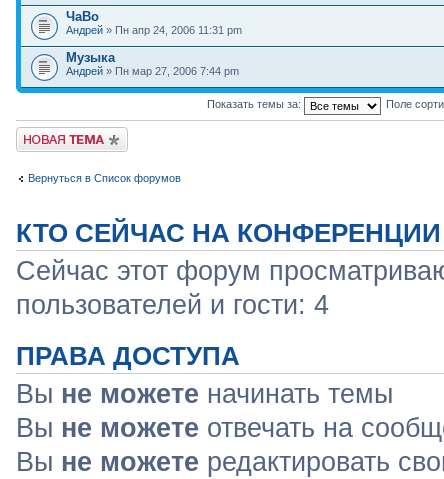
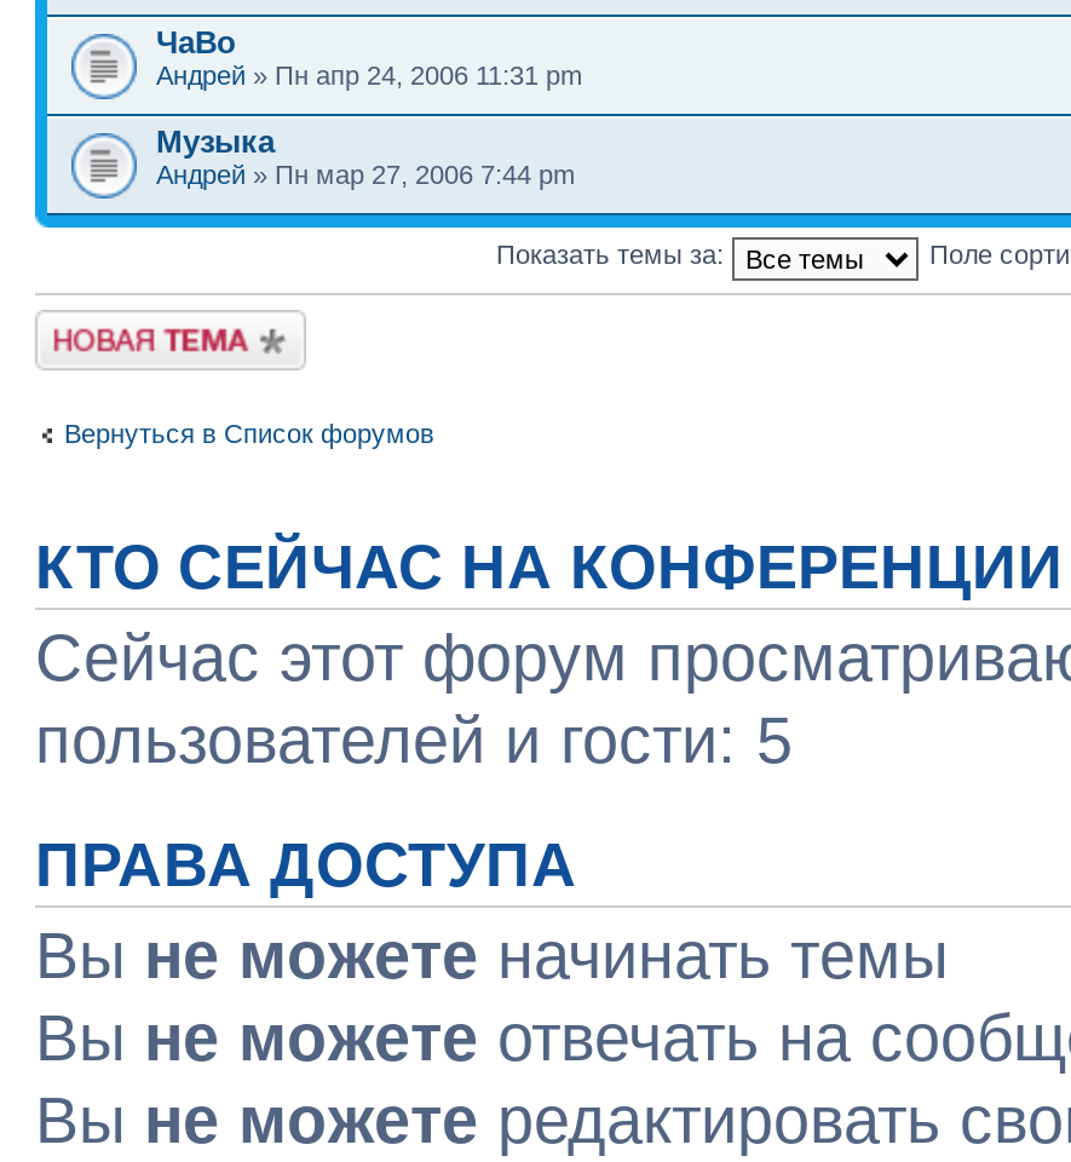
[16,289,329,319] пользователей и гости: 4 -> [35,703,793,776] пользователей и гости: 5

